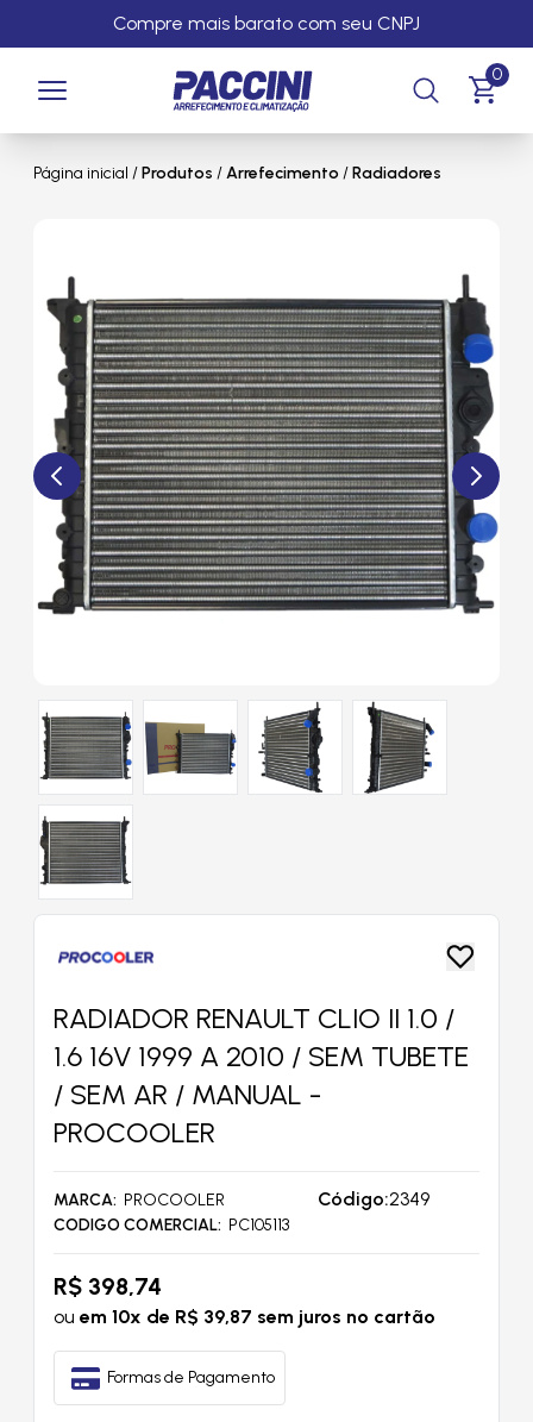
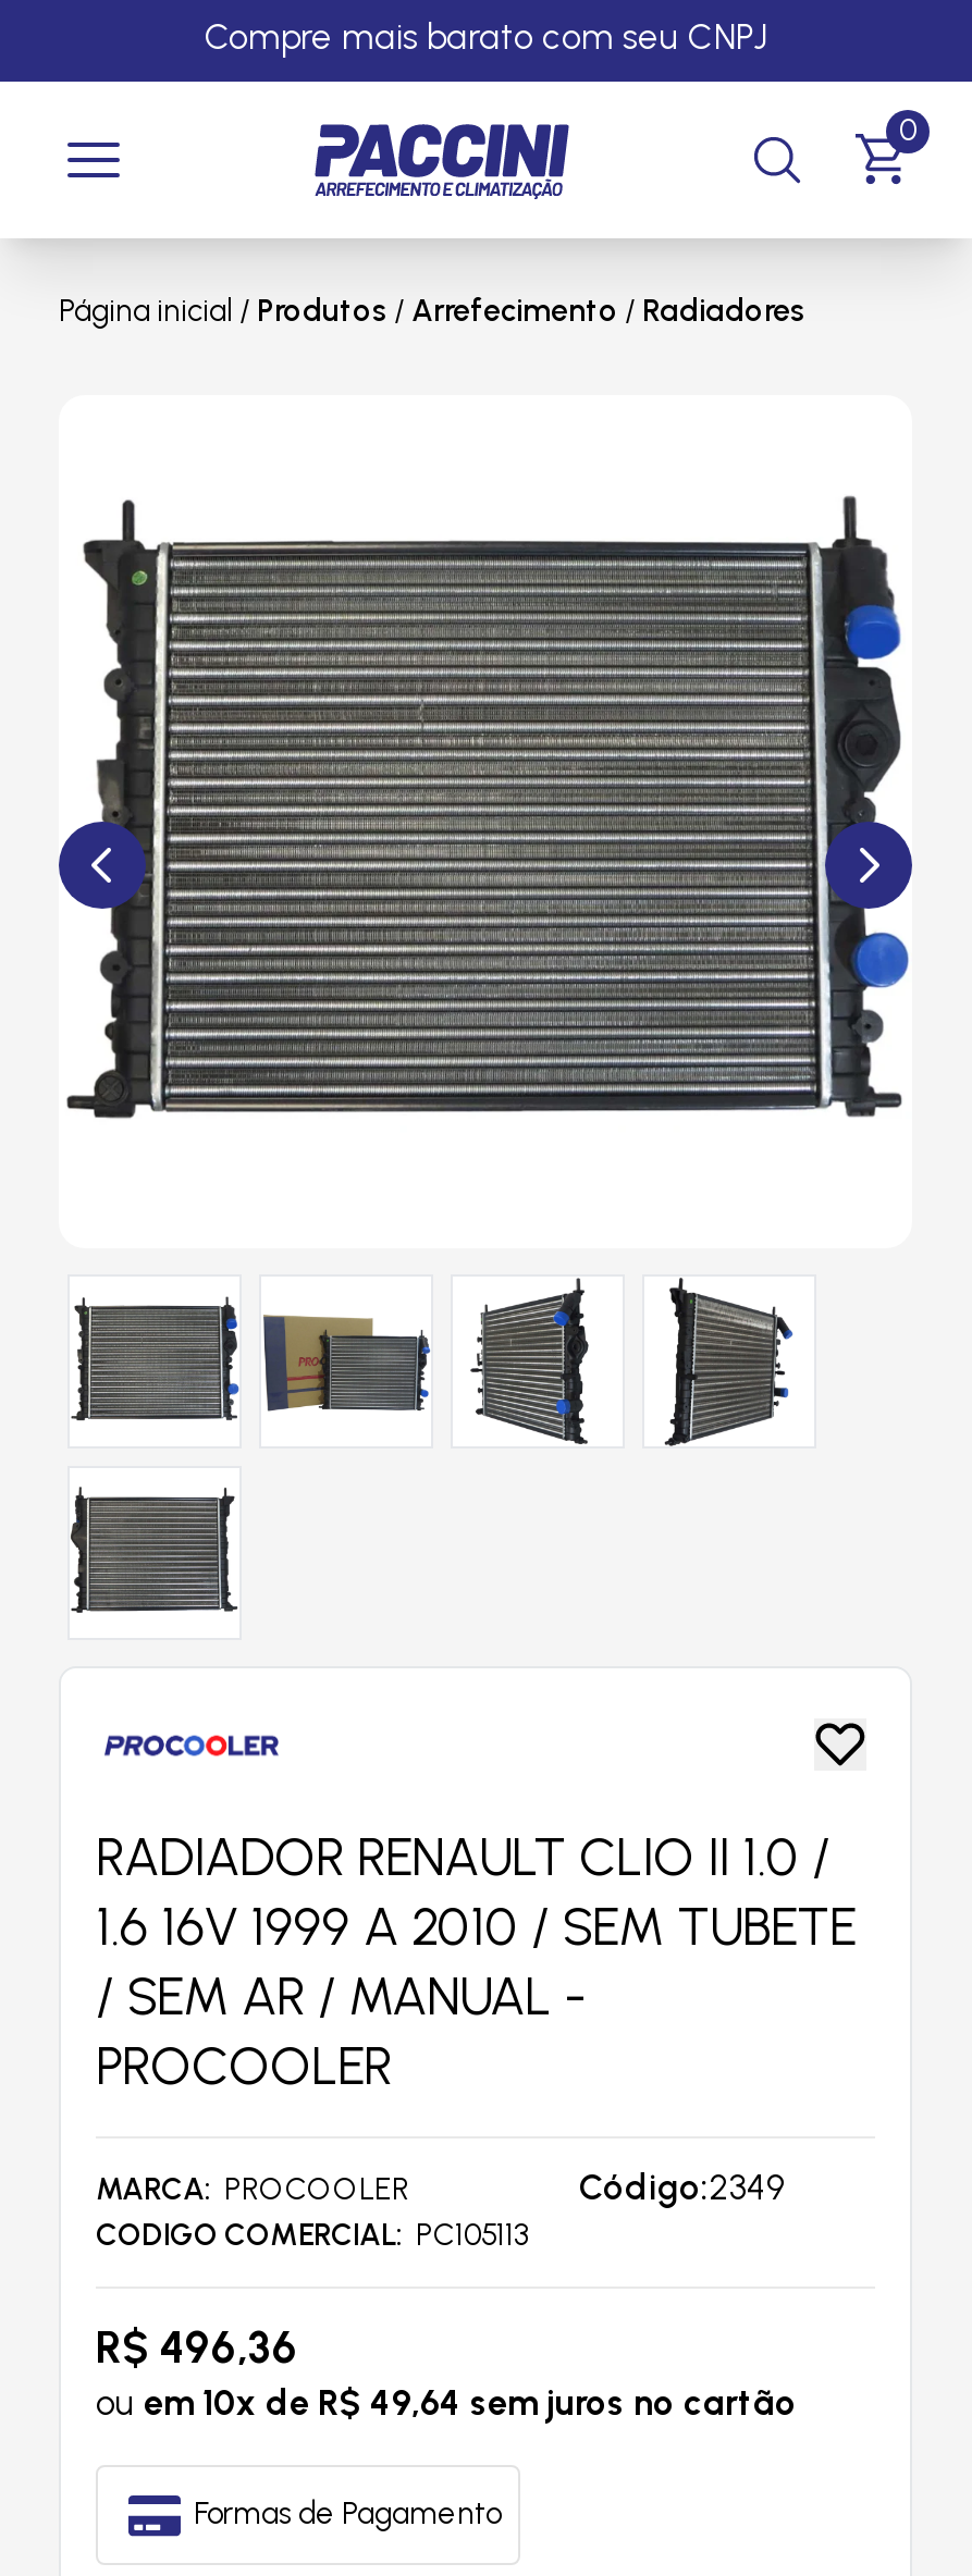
[54,1272,162,1300] R$ 398,74 -> [96,2321,298,2373] R$ 496,36
[54,1305,435,1328] ou em 10x de R$ 39,87 sem juros no cartão -> [96,2382,797,2423] ou em 10x de R$ 49,64 sem juros no cartão

